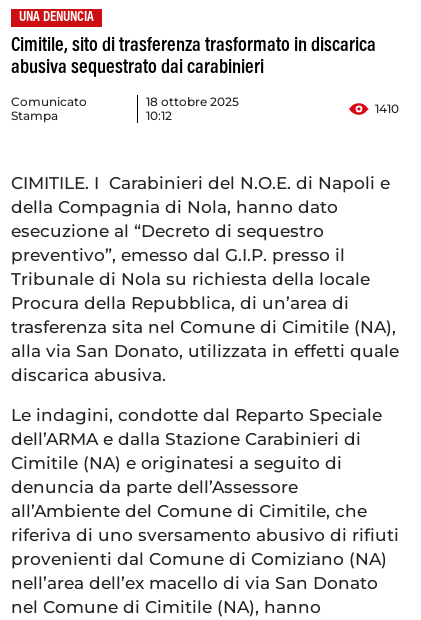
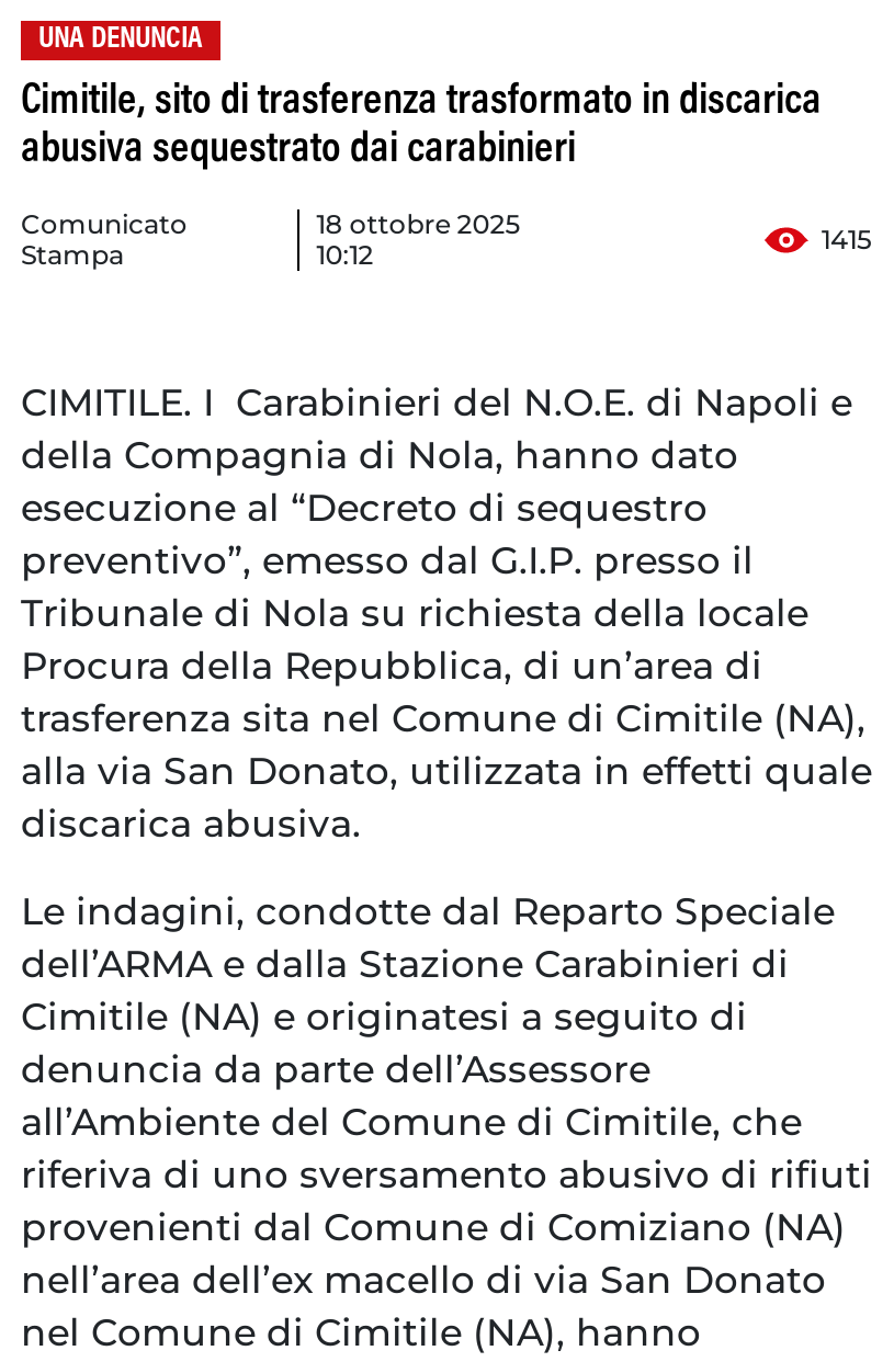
[369,101,399,116] 1410 -> [808,223,872,256] 1415

